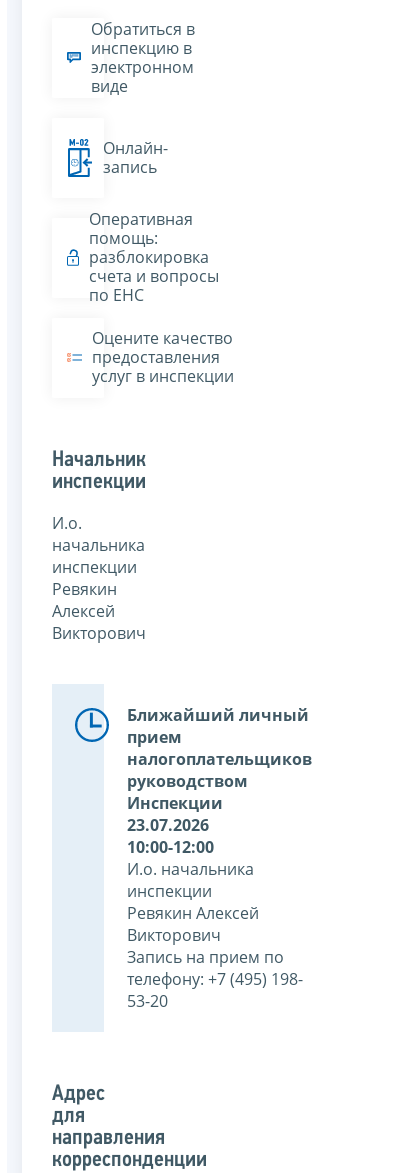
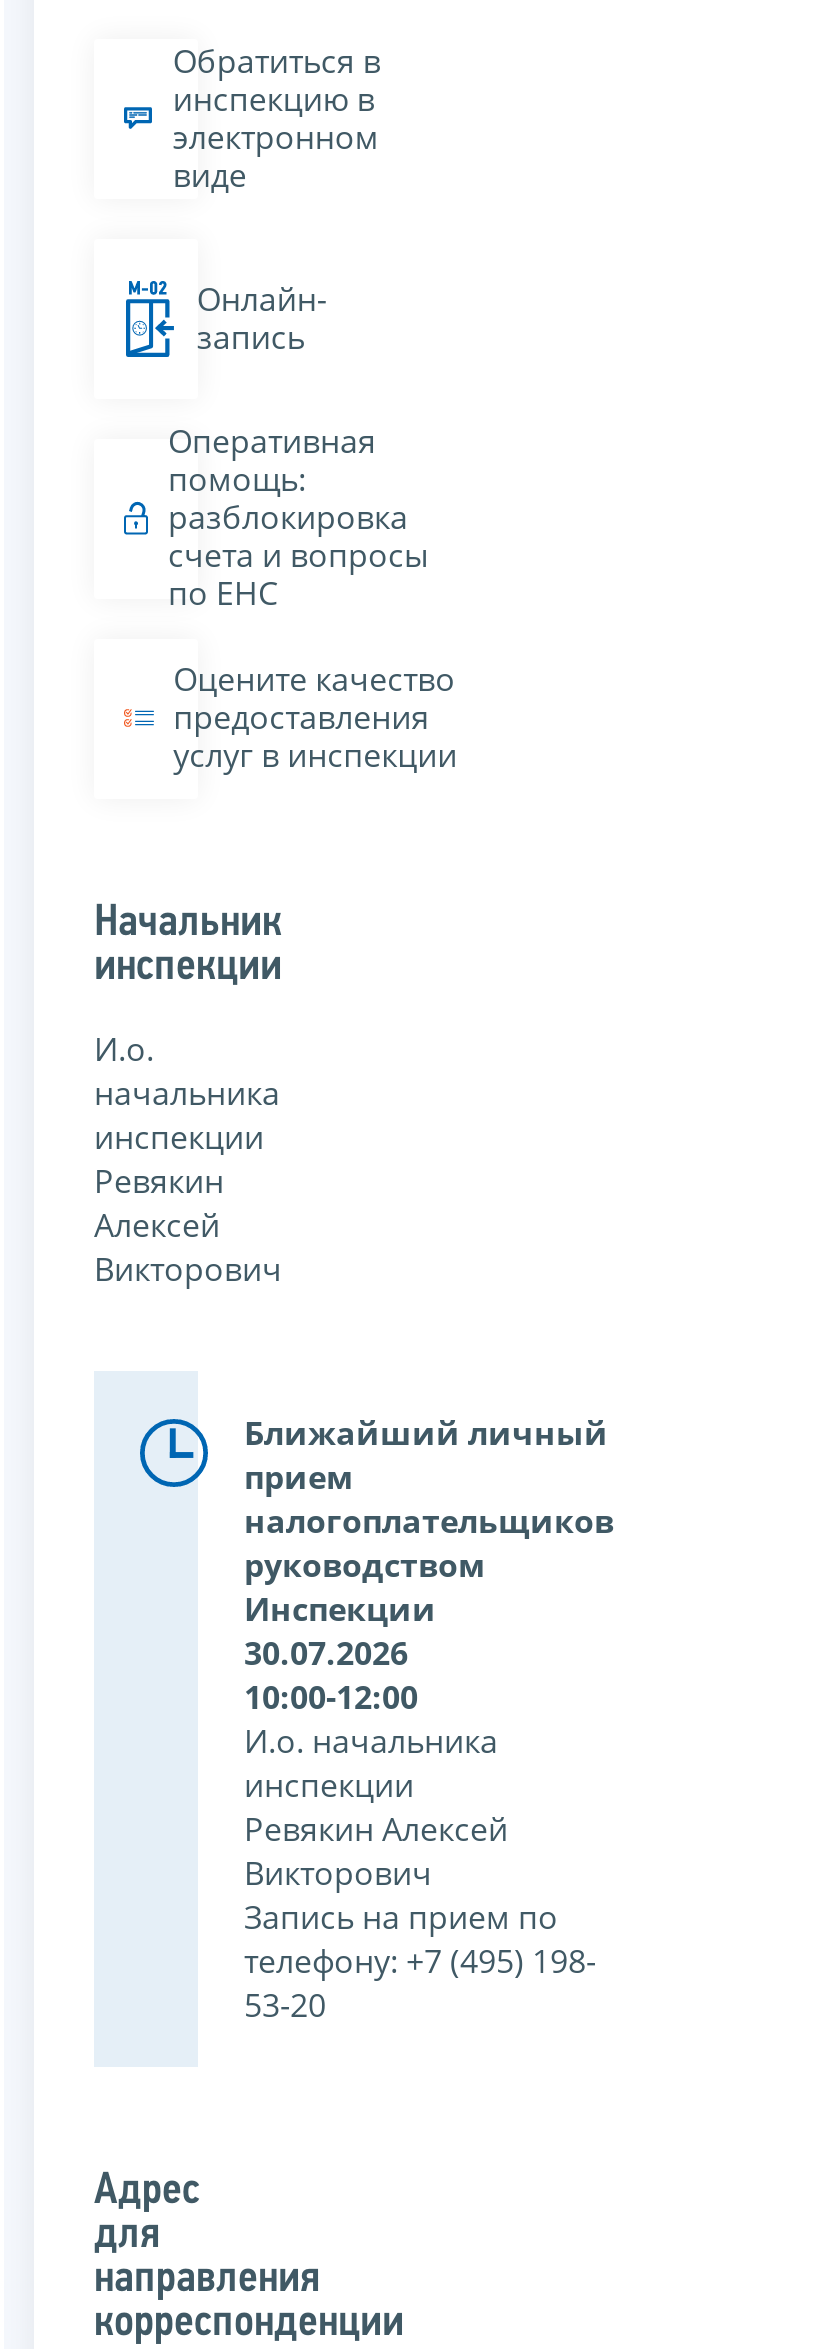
[127,814,209,836] 23.07.2026 -> [244,1630,408,1674] 30.07.2026

